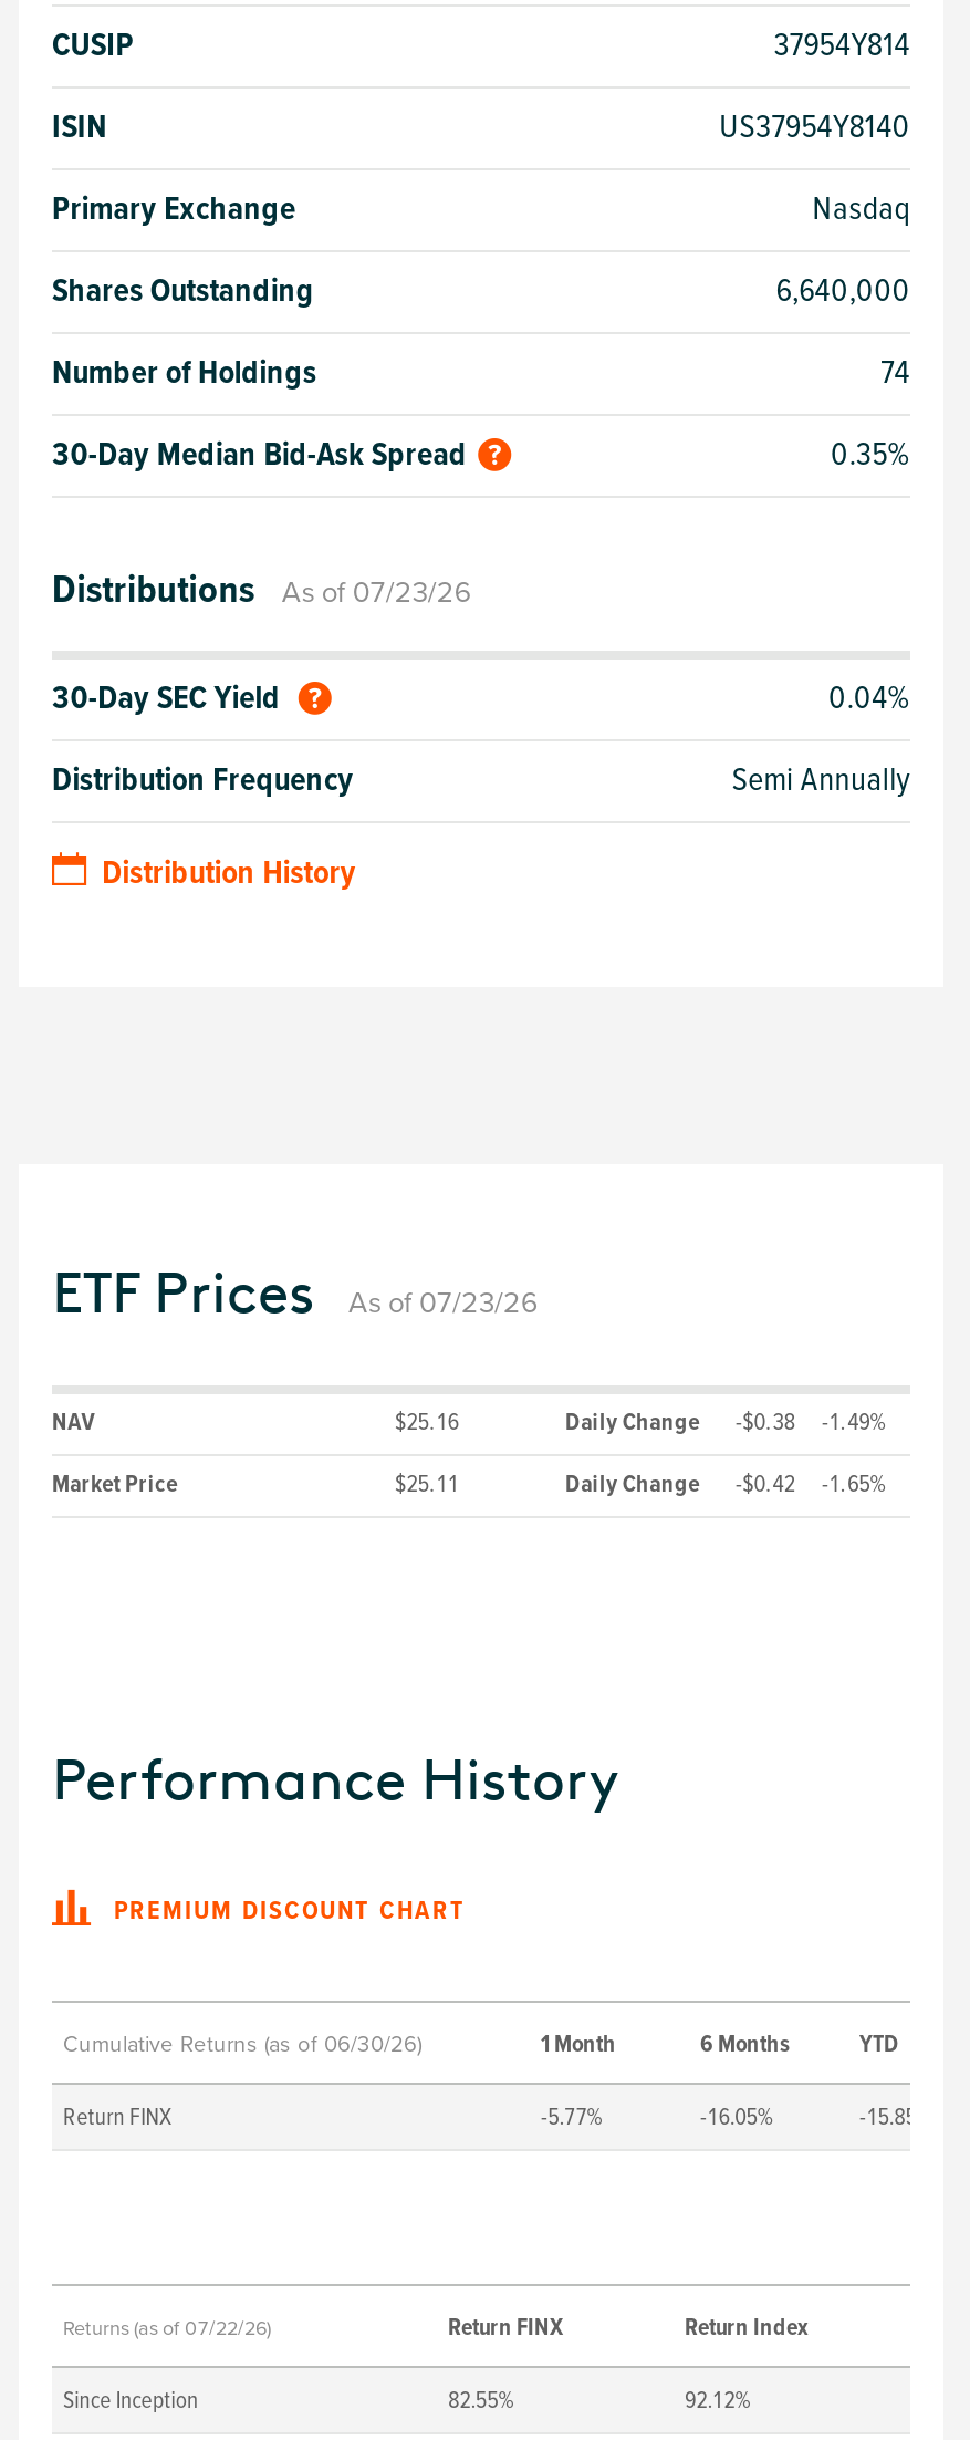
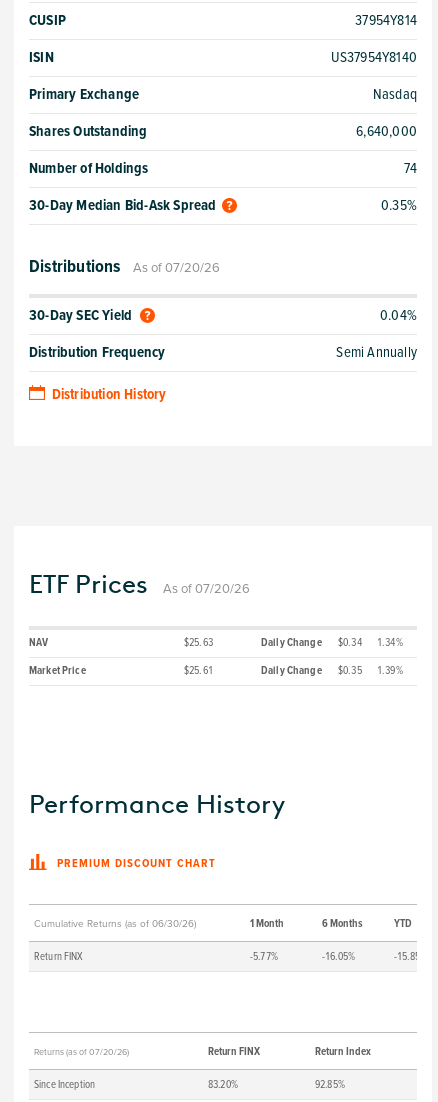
[52,567,472,617] Distributions As of 07/23/26 -> [29,256,220,279] Distributions As of 07/20/26
[52,1257,539,1326] ETF Prices As of 07/23/26 -> [29,568,250,599] ETF Prices As of 07/20/26
[395,1408,459,1439] $25.16 -> [184,636,213,650] $25.63
[736,1408,795,1439] -$0.38 -> [338,636,362,650] $0.34
[822,1408,886,1439] -1.49% -> [377,636,403,650] 1.34%
[395,1470,459,1501] $25.11 -> [184,664,213,678] $25.61
[736,1470,795,1501] -$0.42 -> [338,664,362,678] $0.35
[822,1470,886,1501] -1.65% -> [377,664,403,678] 1.39%
[63,2317,271,2342] Returns (as of 07/22/26) -> [34,1047,129,1058] Returns (as of 07/20/26)
[448,2386,514,2417] 82.55% -> [208,1078,238,1092] 83.20%
[685,2386,751,2417] 92.12% -> [315,1078,345,1092] 92.85%

